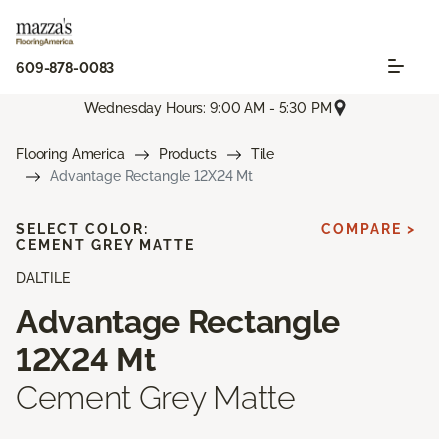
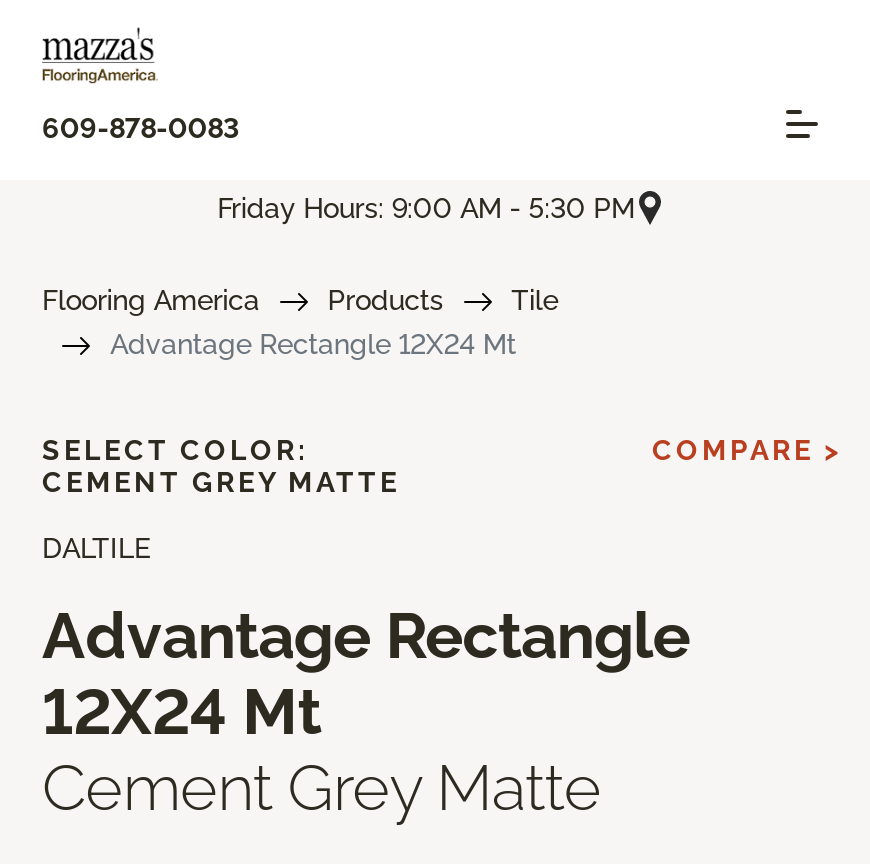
[84,100,332,116] Wednesday Hours: 9:00 AM - 5:30 PM -> [217,191,635,223] Friday Hours: 9:00 AM - 5:30 PM

